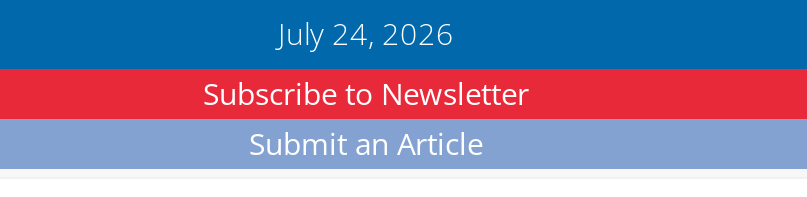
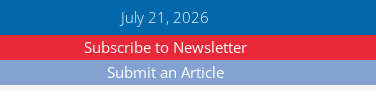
[278,13,454,53] July 24, 2026 -> [121,7,209,27] July 21, 2026

